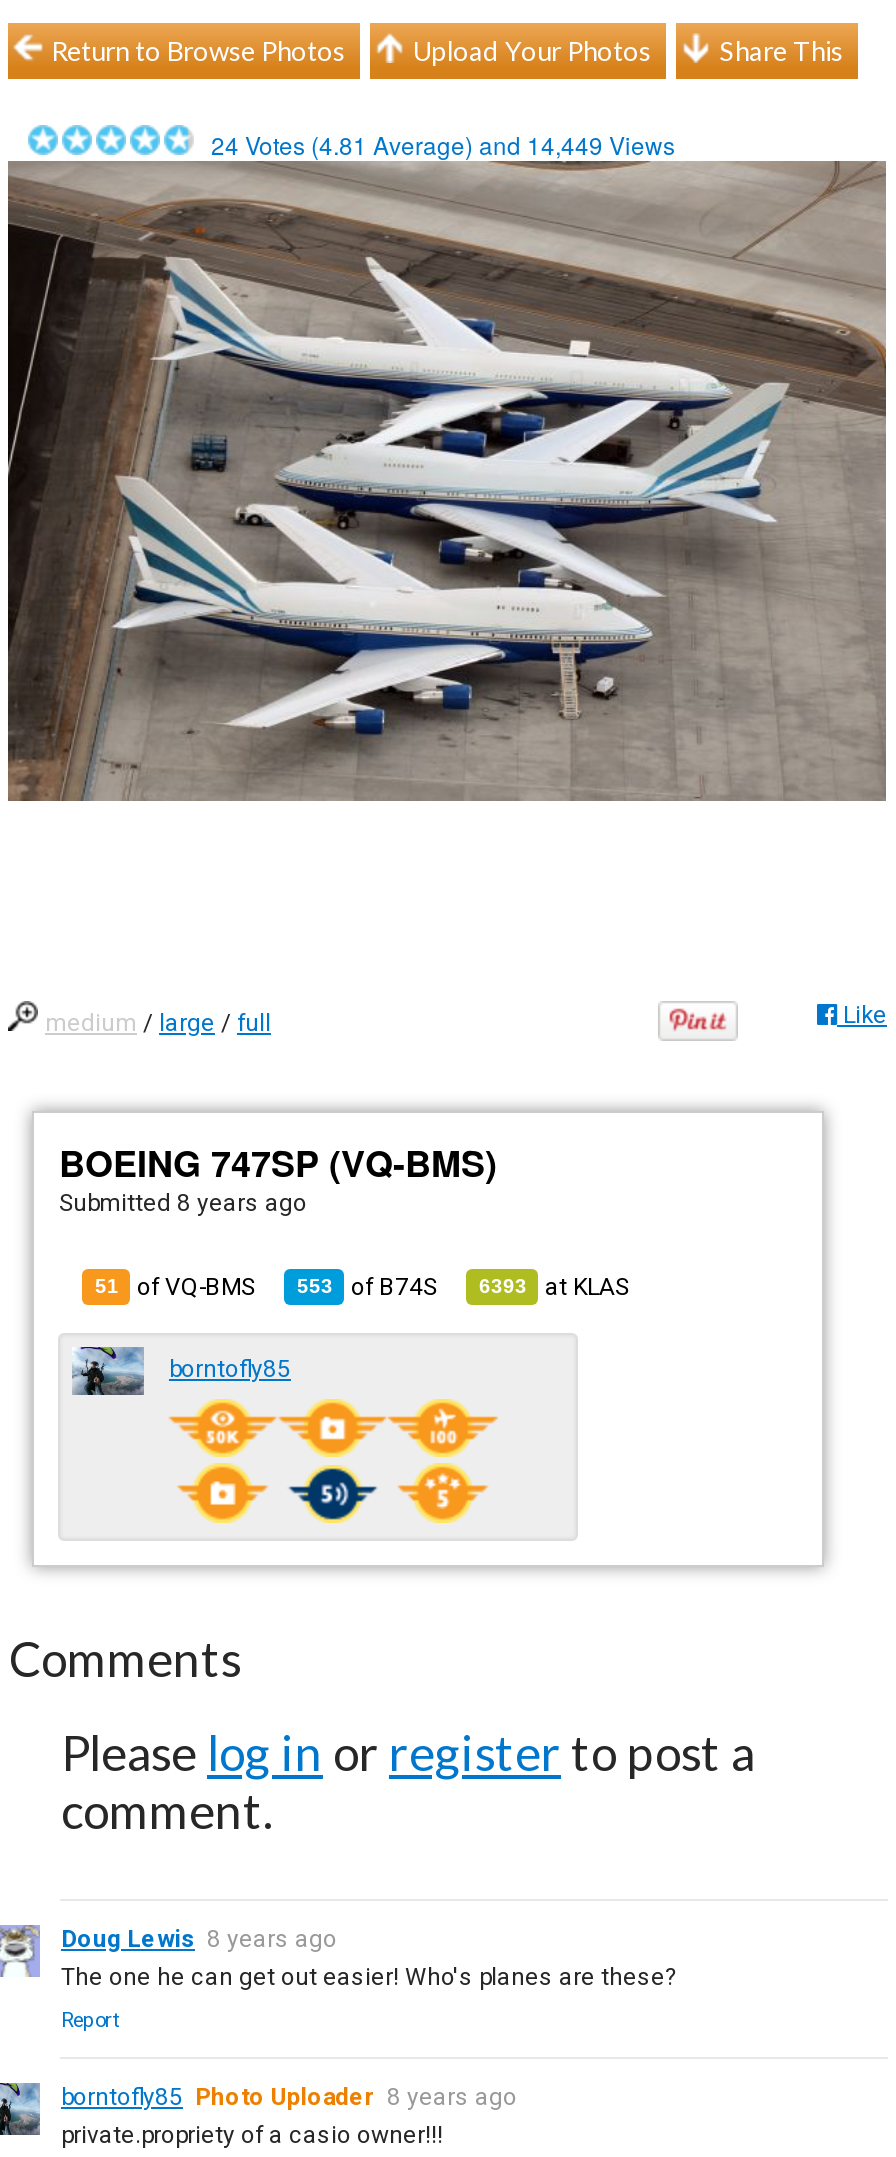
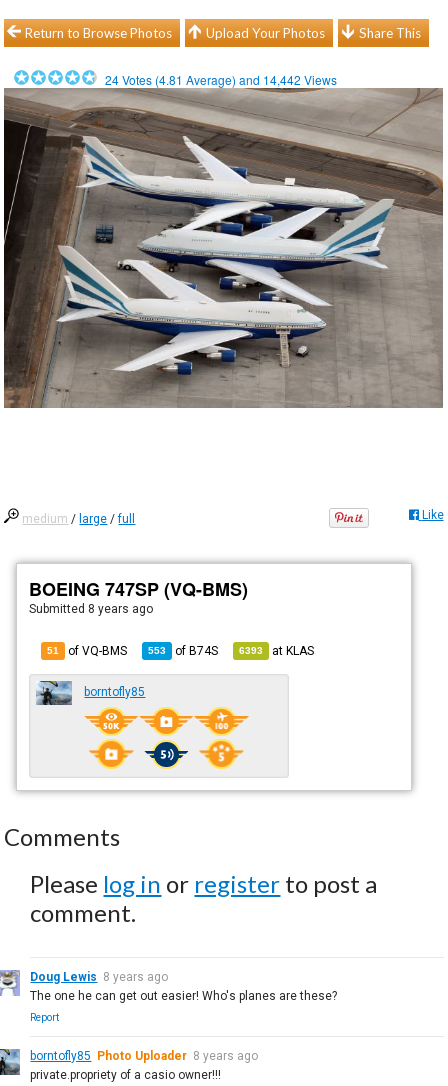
[211,127,687,161] 24 Votes (4.81 Average) and 14,449 Views -> [105,71,343,88] 24 Votes (4.81 Average) and 14,442 Views

